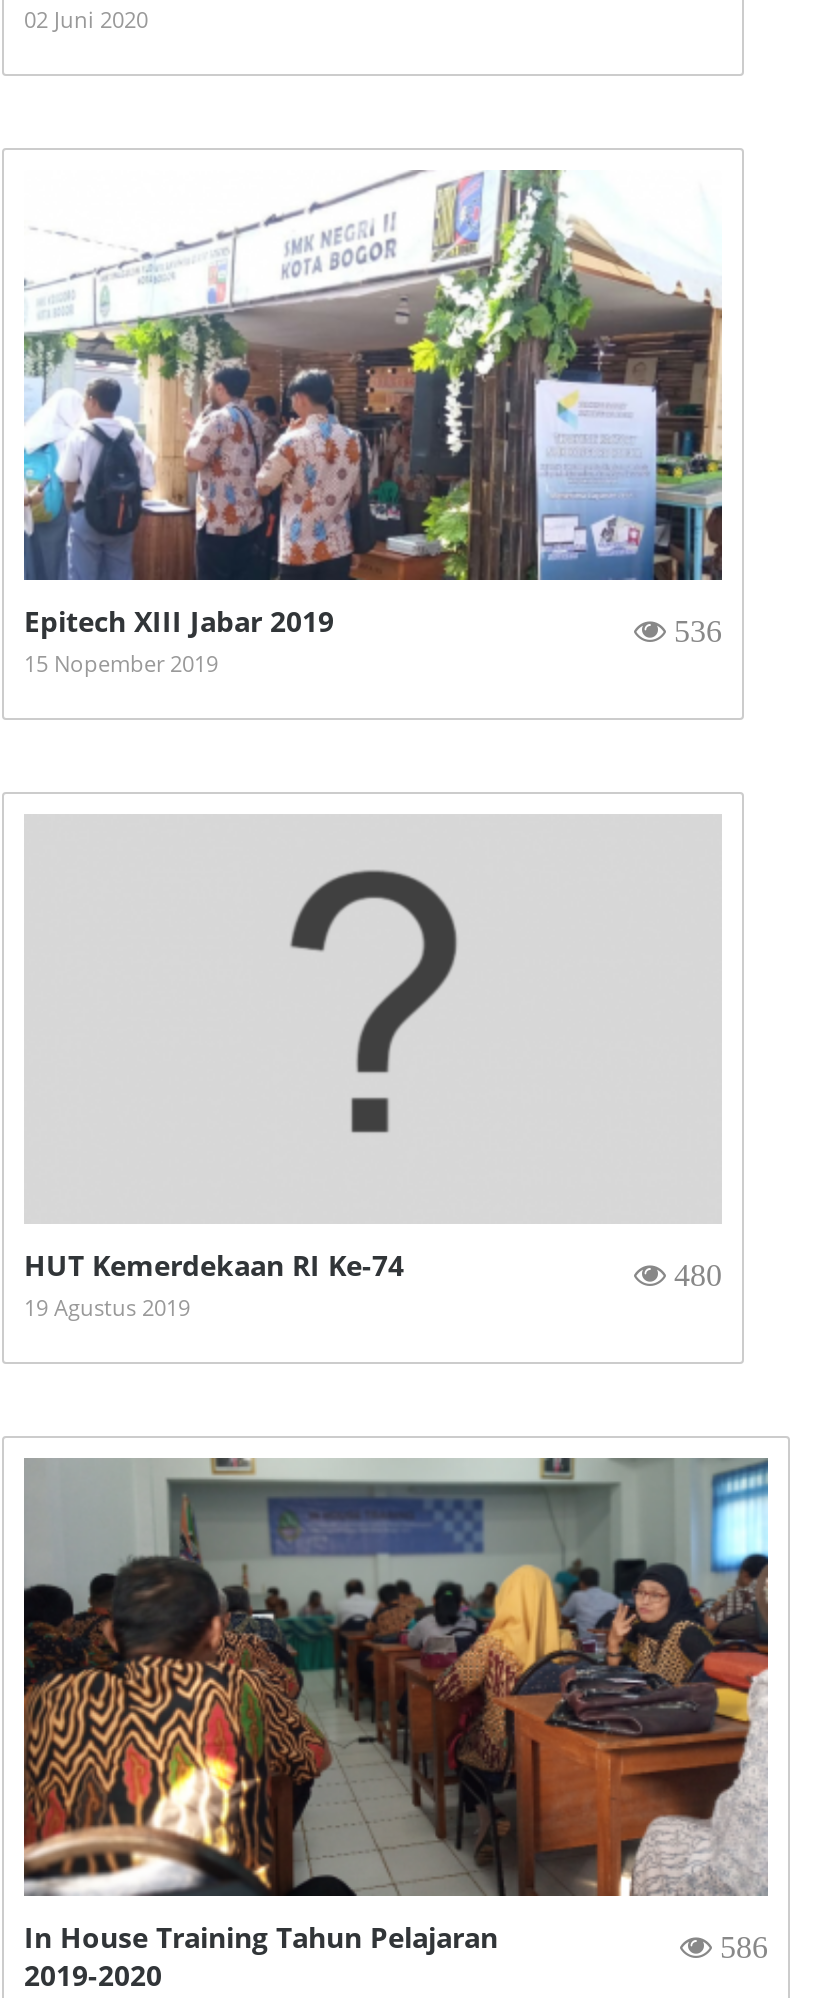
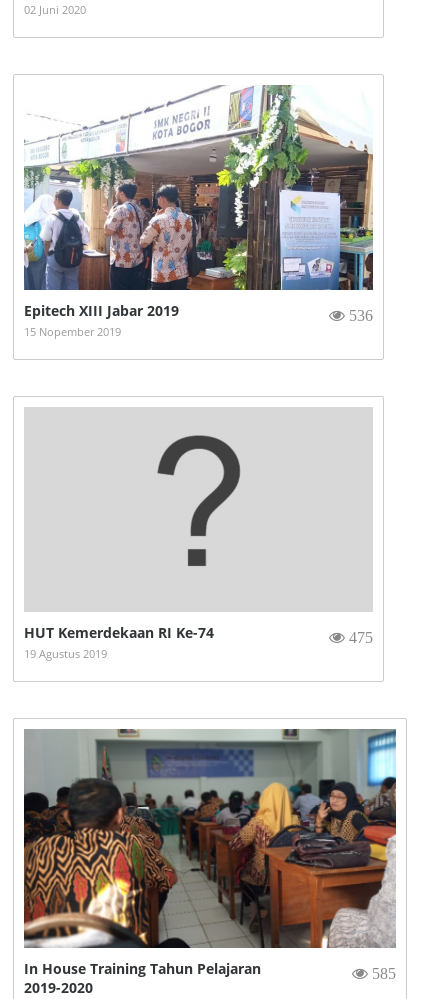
[666,1258,722,1292] 480 -> [345,629,373,646] 475
[712,1929,768,1963] 586 -> [368,965,396,982] 585

